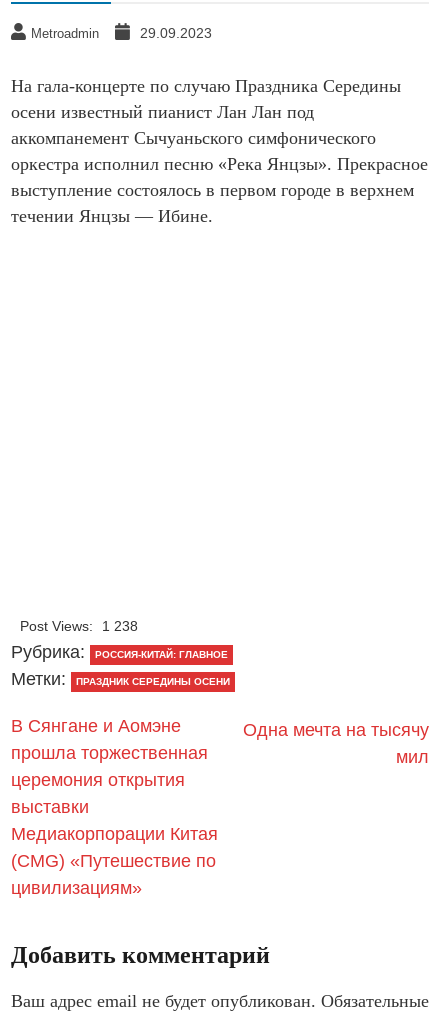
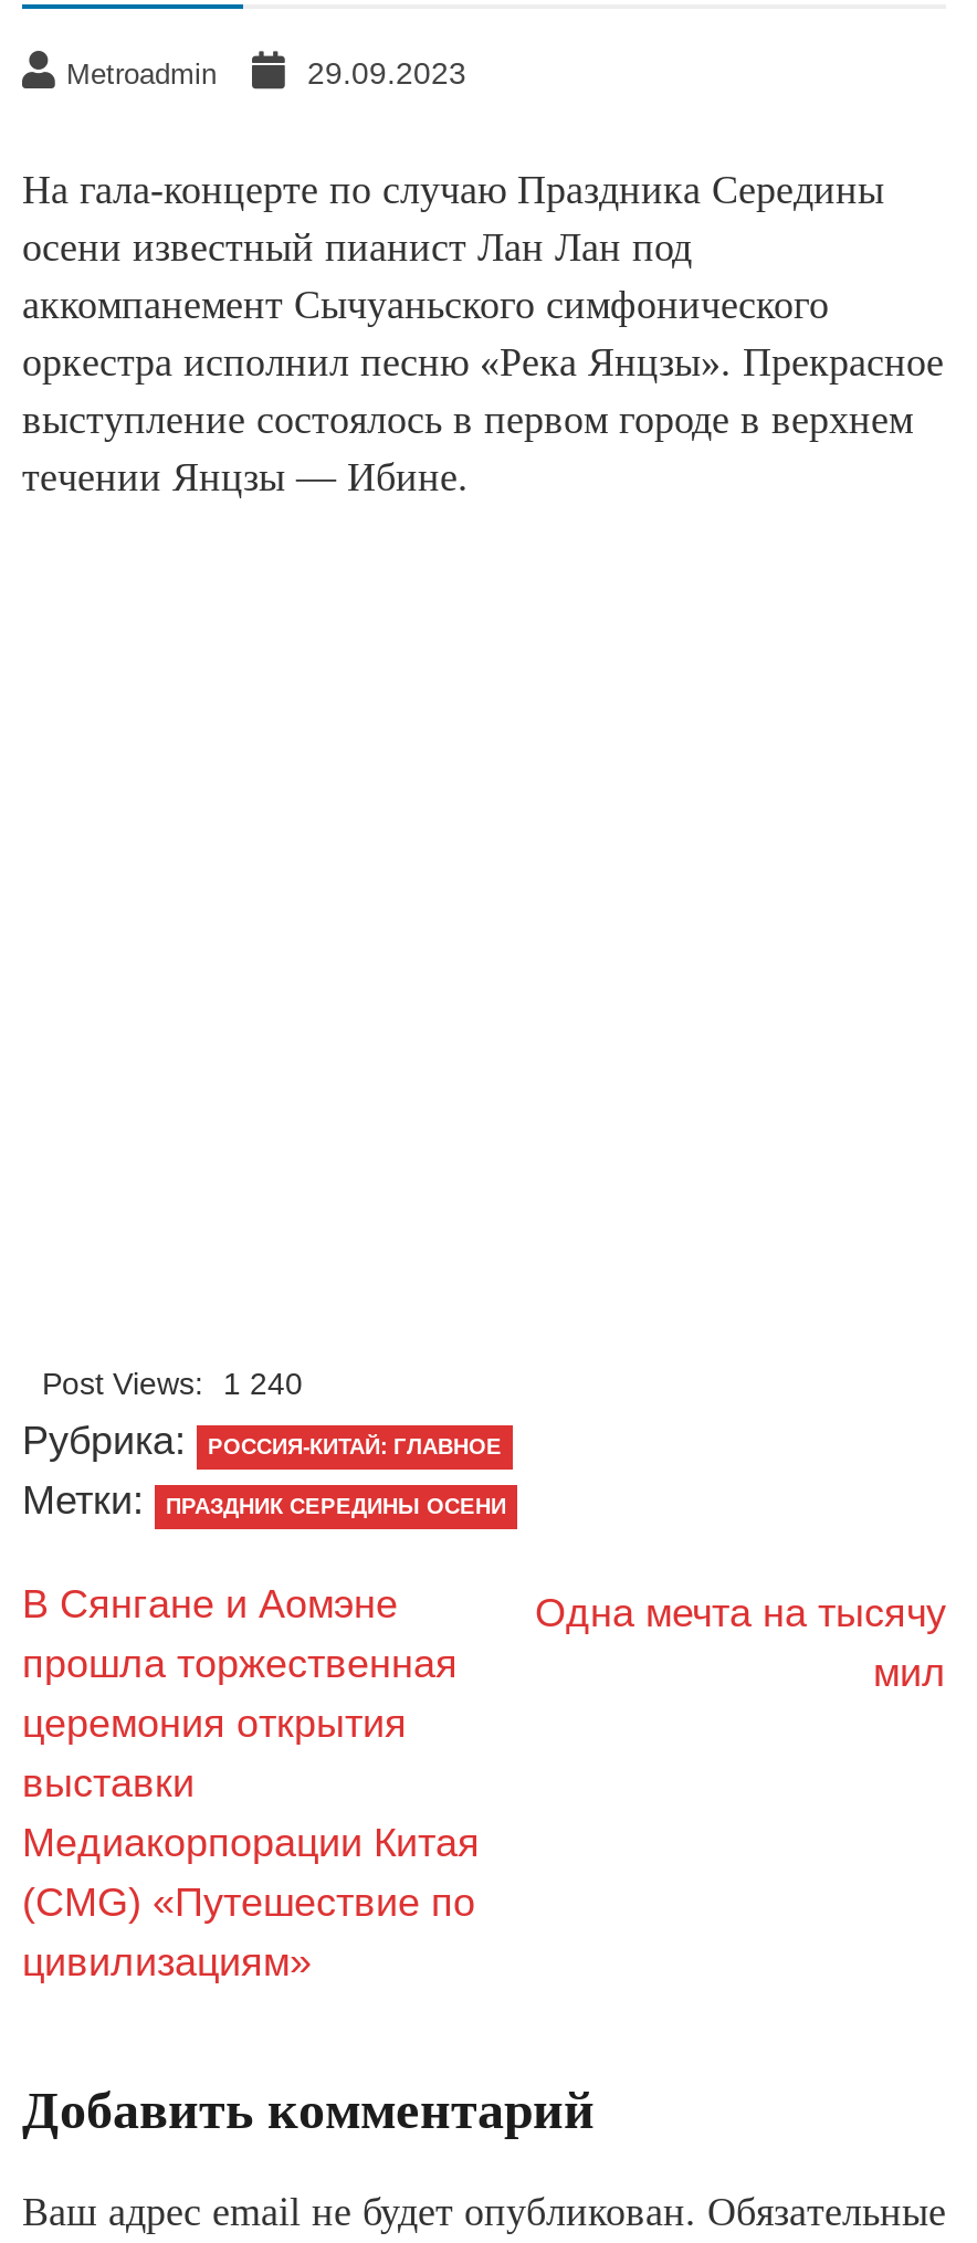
[20,618,138,634] Post Views: 1 238 -> [42,1366,303,1401] Post Views: 1 240

